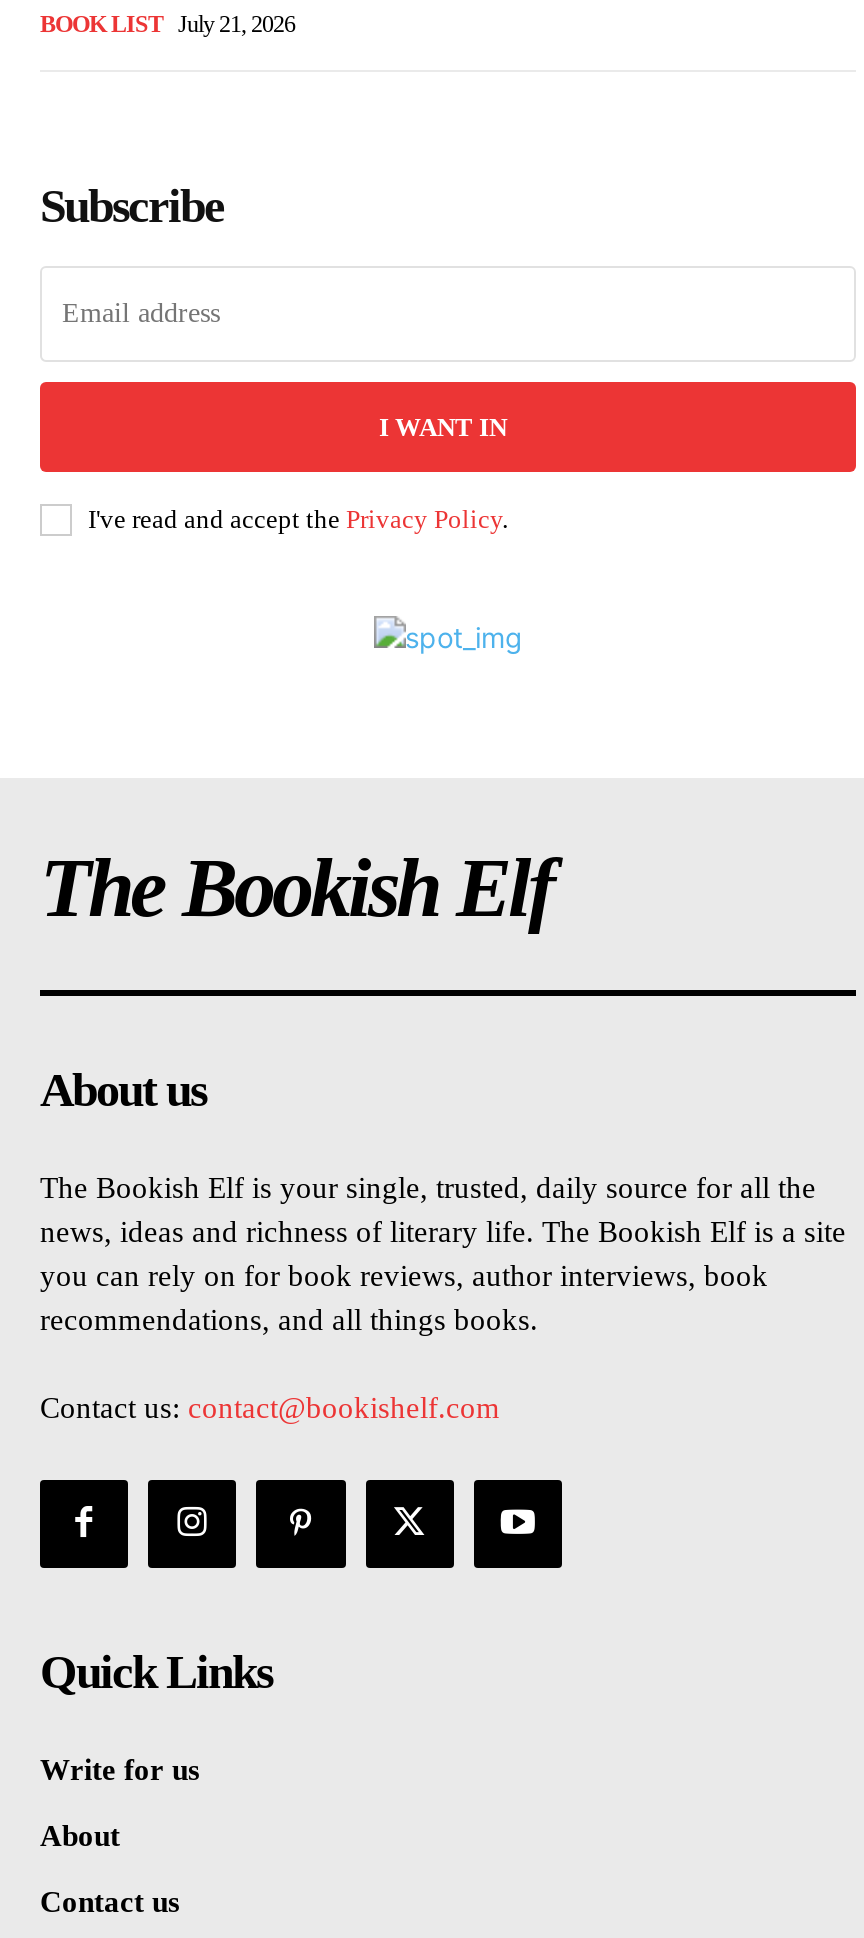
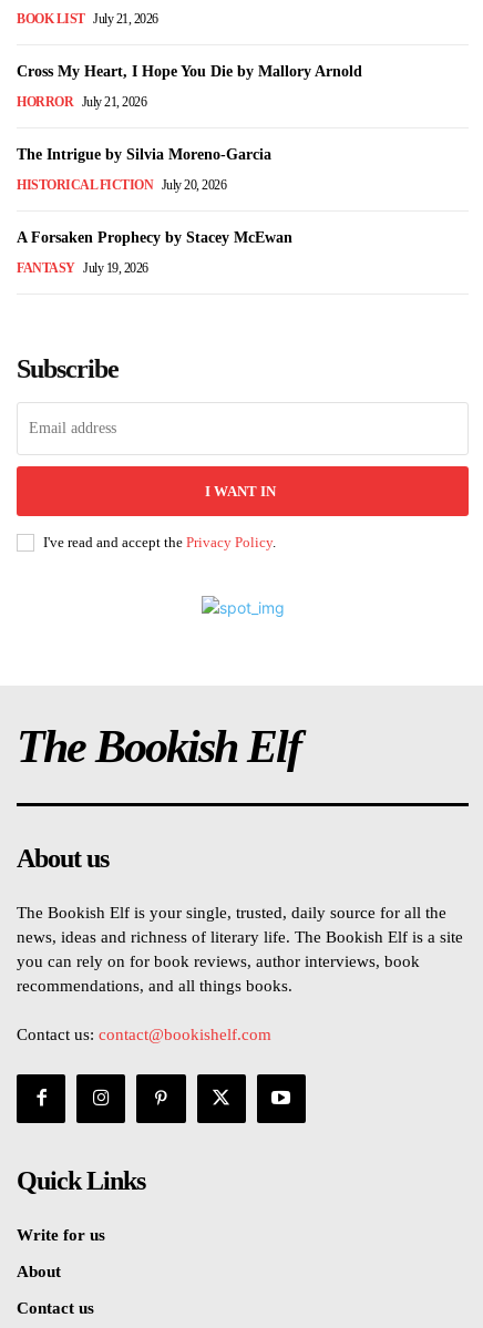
none -> [17,63,362,275] Cross My Heart, I Hope You Die by Mallory Arnold | HORROR July 21, 2026 | The Intrigue by Silvia Moreno-Garcia | HISTORICAL FICTION July 20, 2026 | A Forsaken Prophecy by Stacey McEwan | FANTASY July 19, 2026

